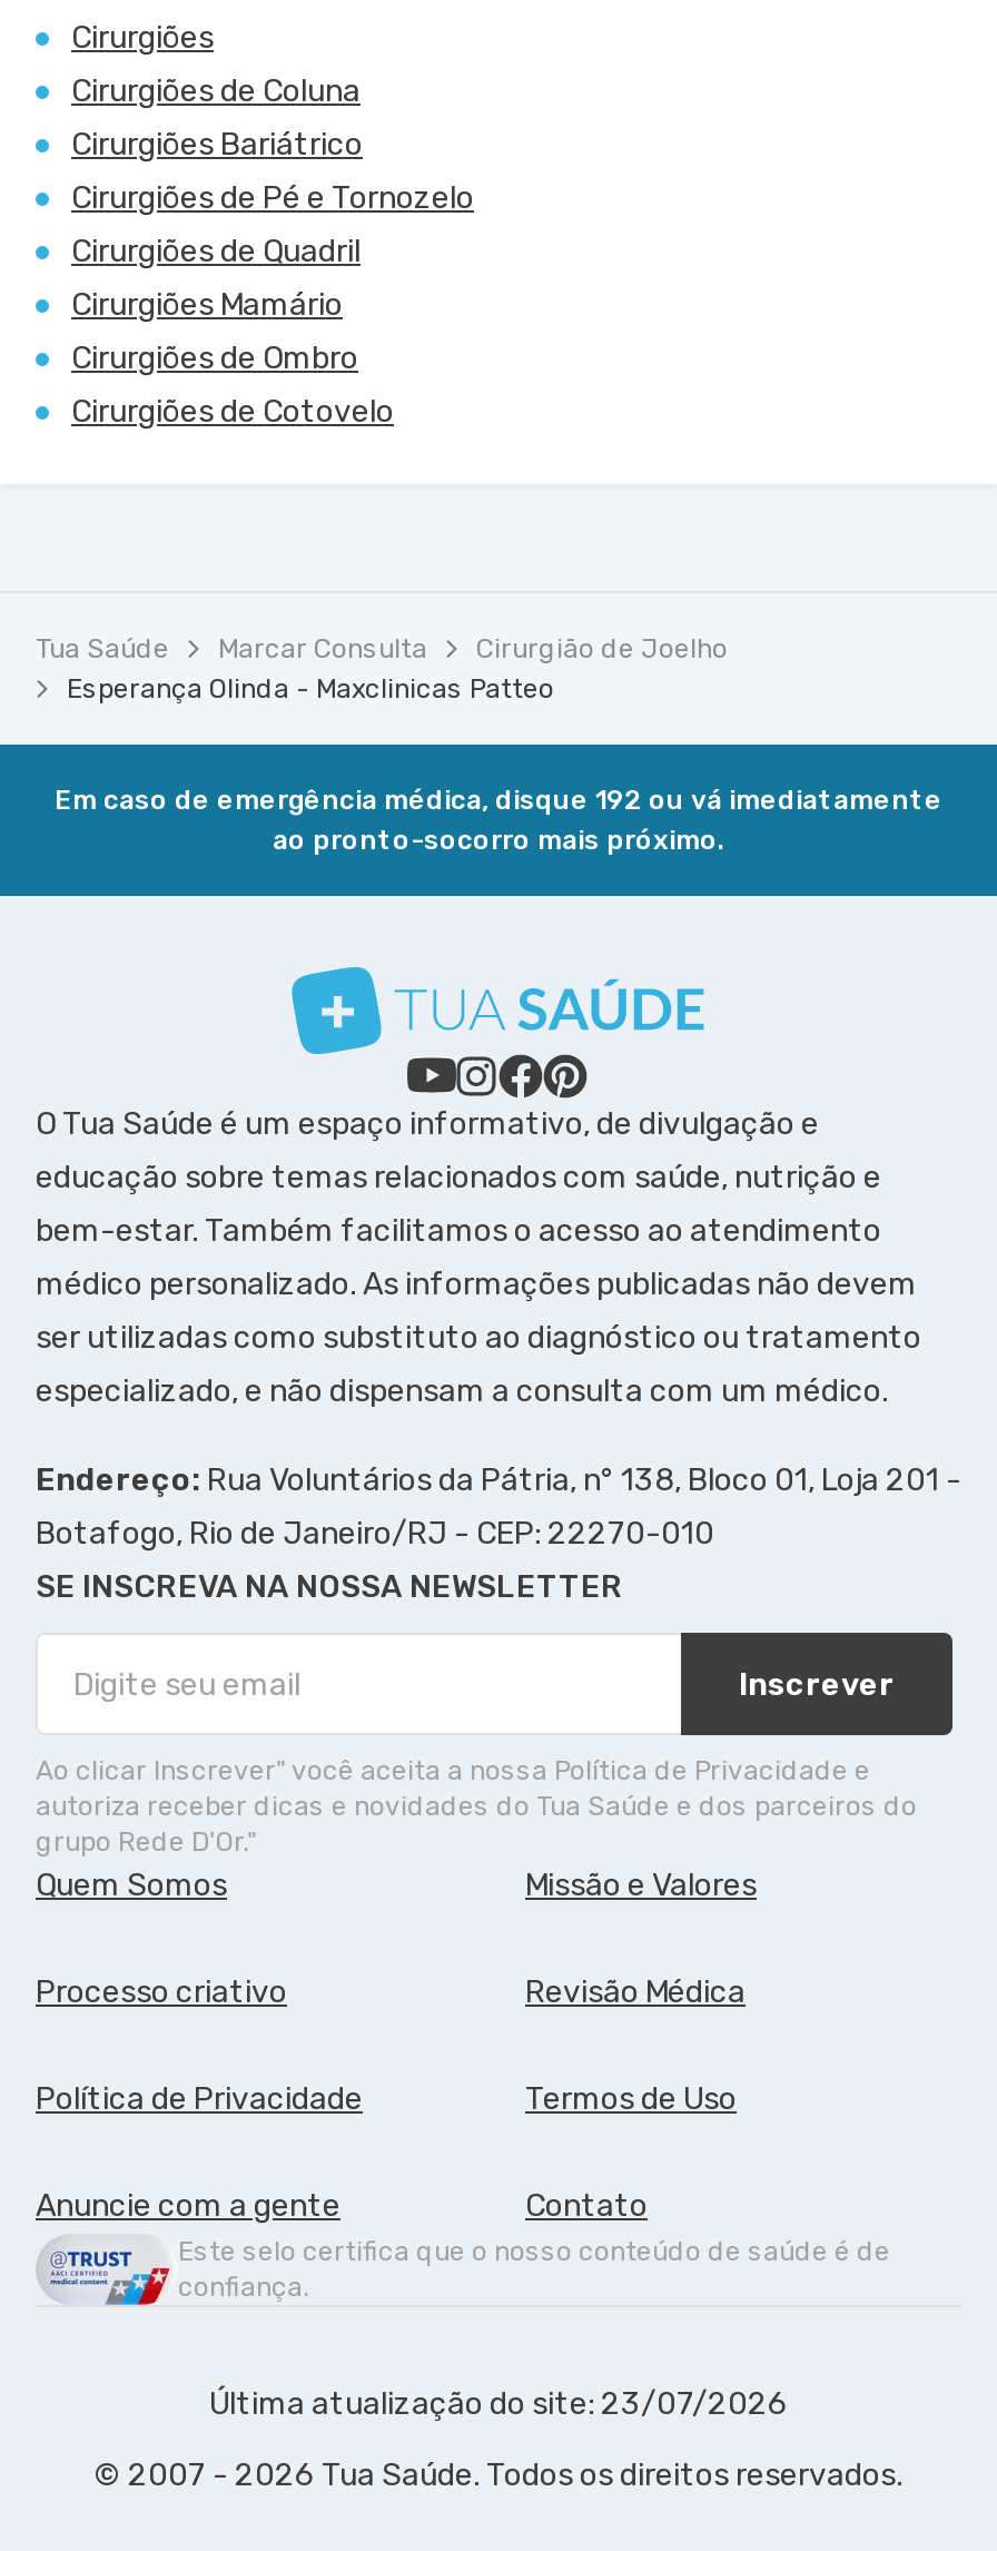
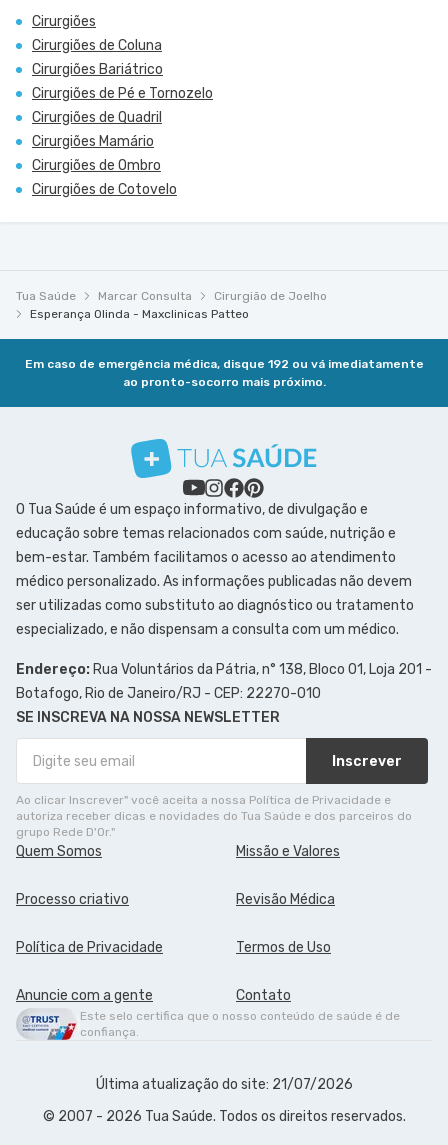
[209,2385,788,2423] Última atualização do site: 23/07/2026 -> [95,1076,352,1093] Última atualização do site: 21/07/2026

